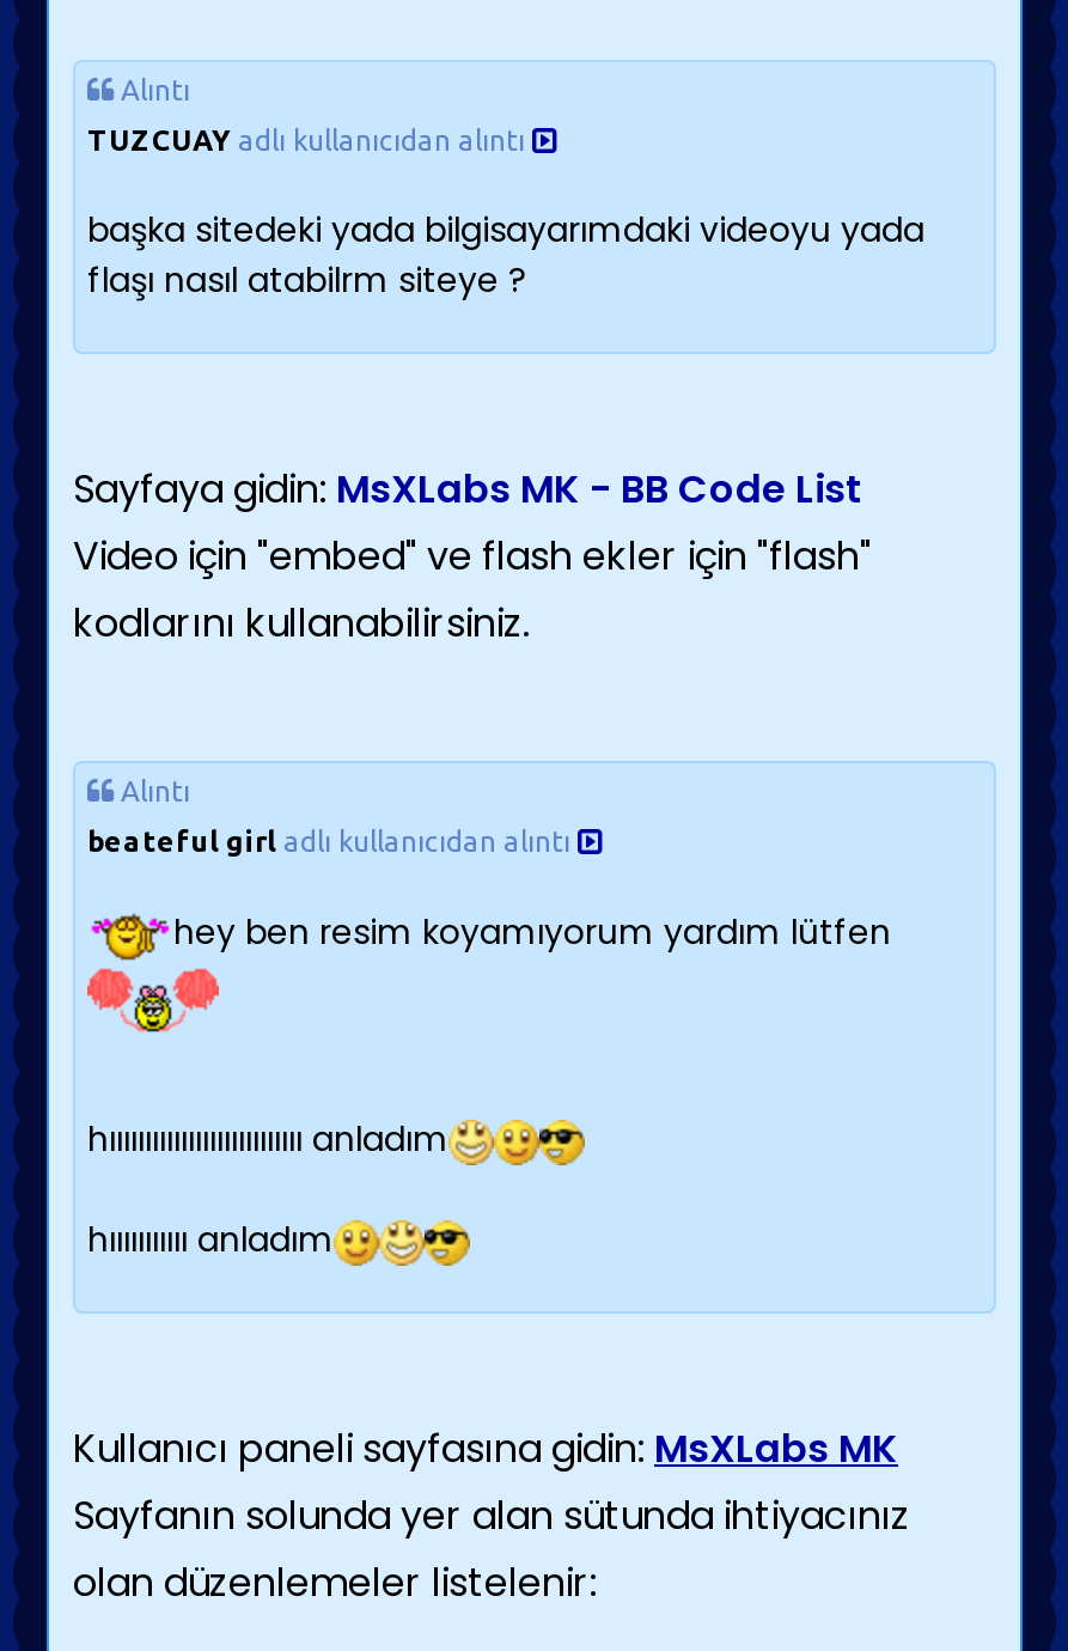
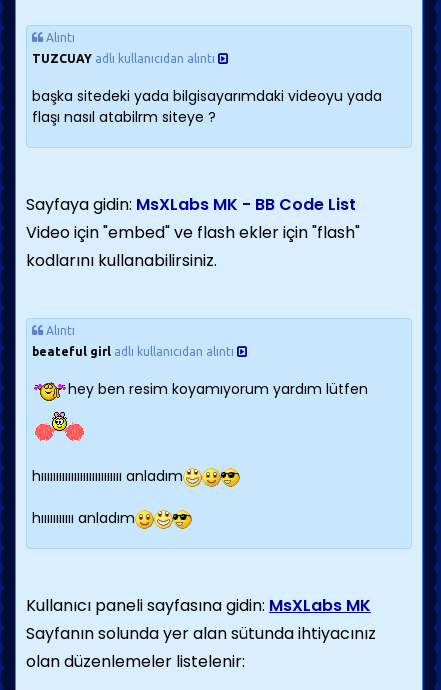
[85,967,221,1053] [image] -> [32,405,87,441] [image]

